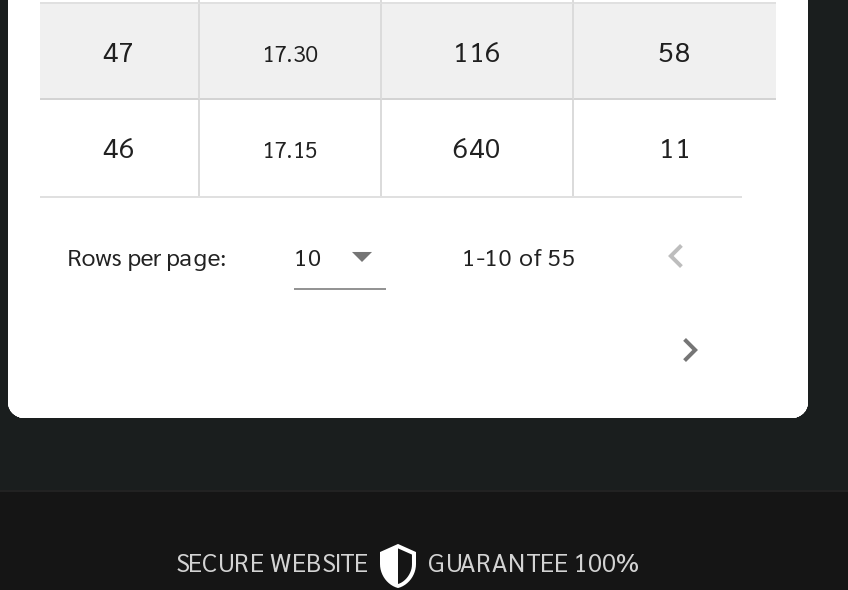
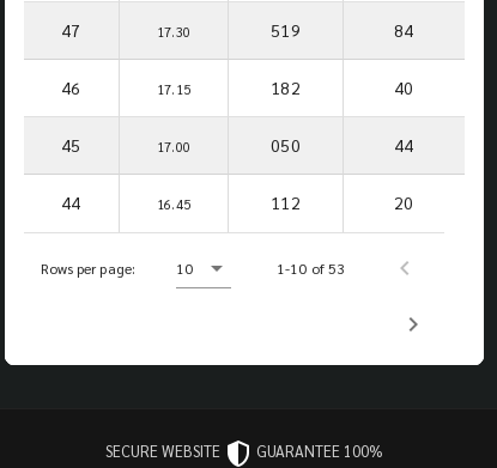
[453,32,501,68] 116 -> [271,19,300,40] 519
[659,32,691,68] 58 -> [394,19,414,40] 84
[453,128,691,164] 640 | 11 -> [62,76,414,213] 182 | 40 | 45 | 17.00 | 050 | 44 | 44 | 16.45 | 112 | 20
[462,240,576,272] 1-10 of 55 -> [277,258,345,277] 1-10 of 53

